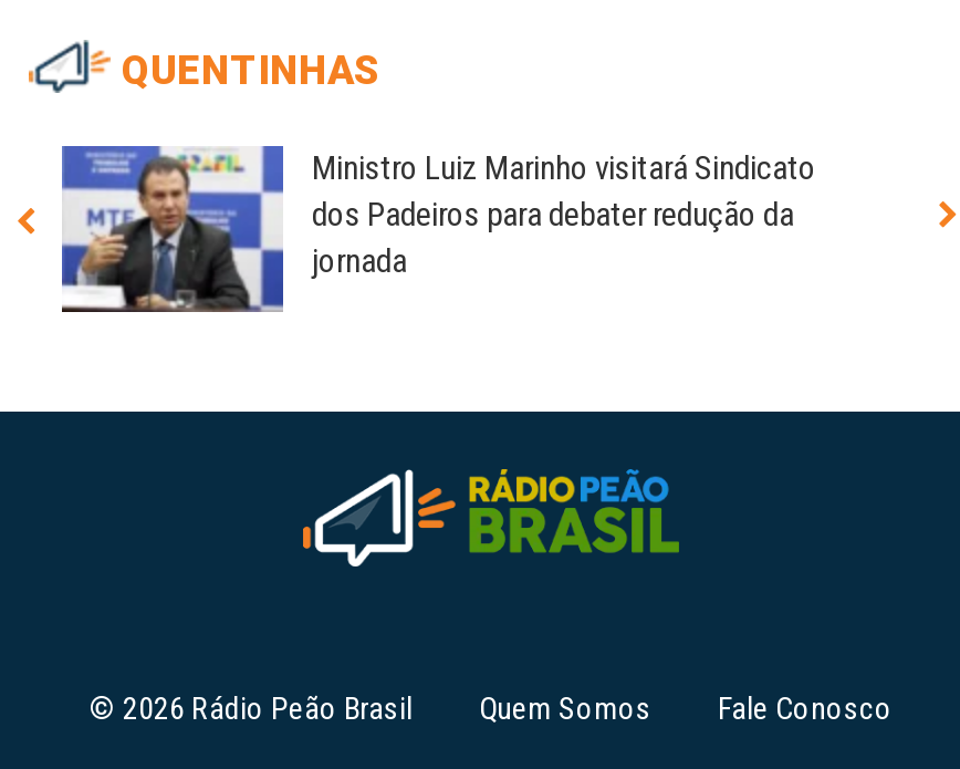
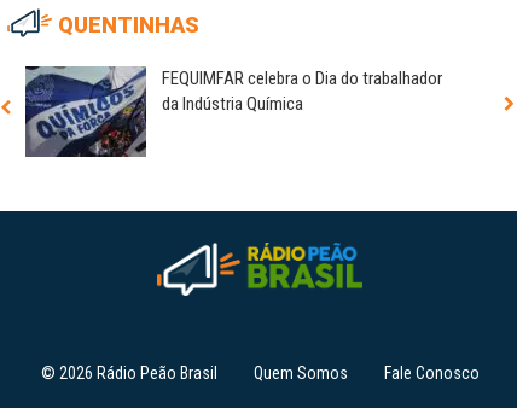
[60,144,816,312] [image] | Ministro Luiz Marinho visitará Sindicato | dos Padeiros para debater redução da | jornada -> [24,65,442,157] [image] | FEQUIMFAR celebra o Dia do trabalhador | da Indústria Química

